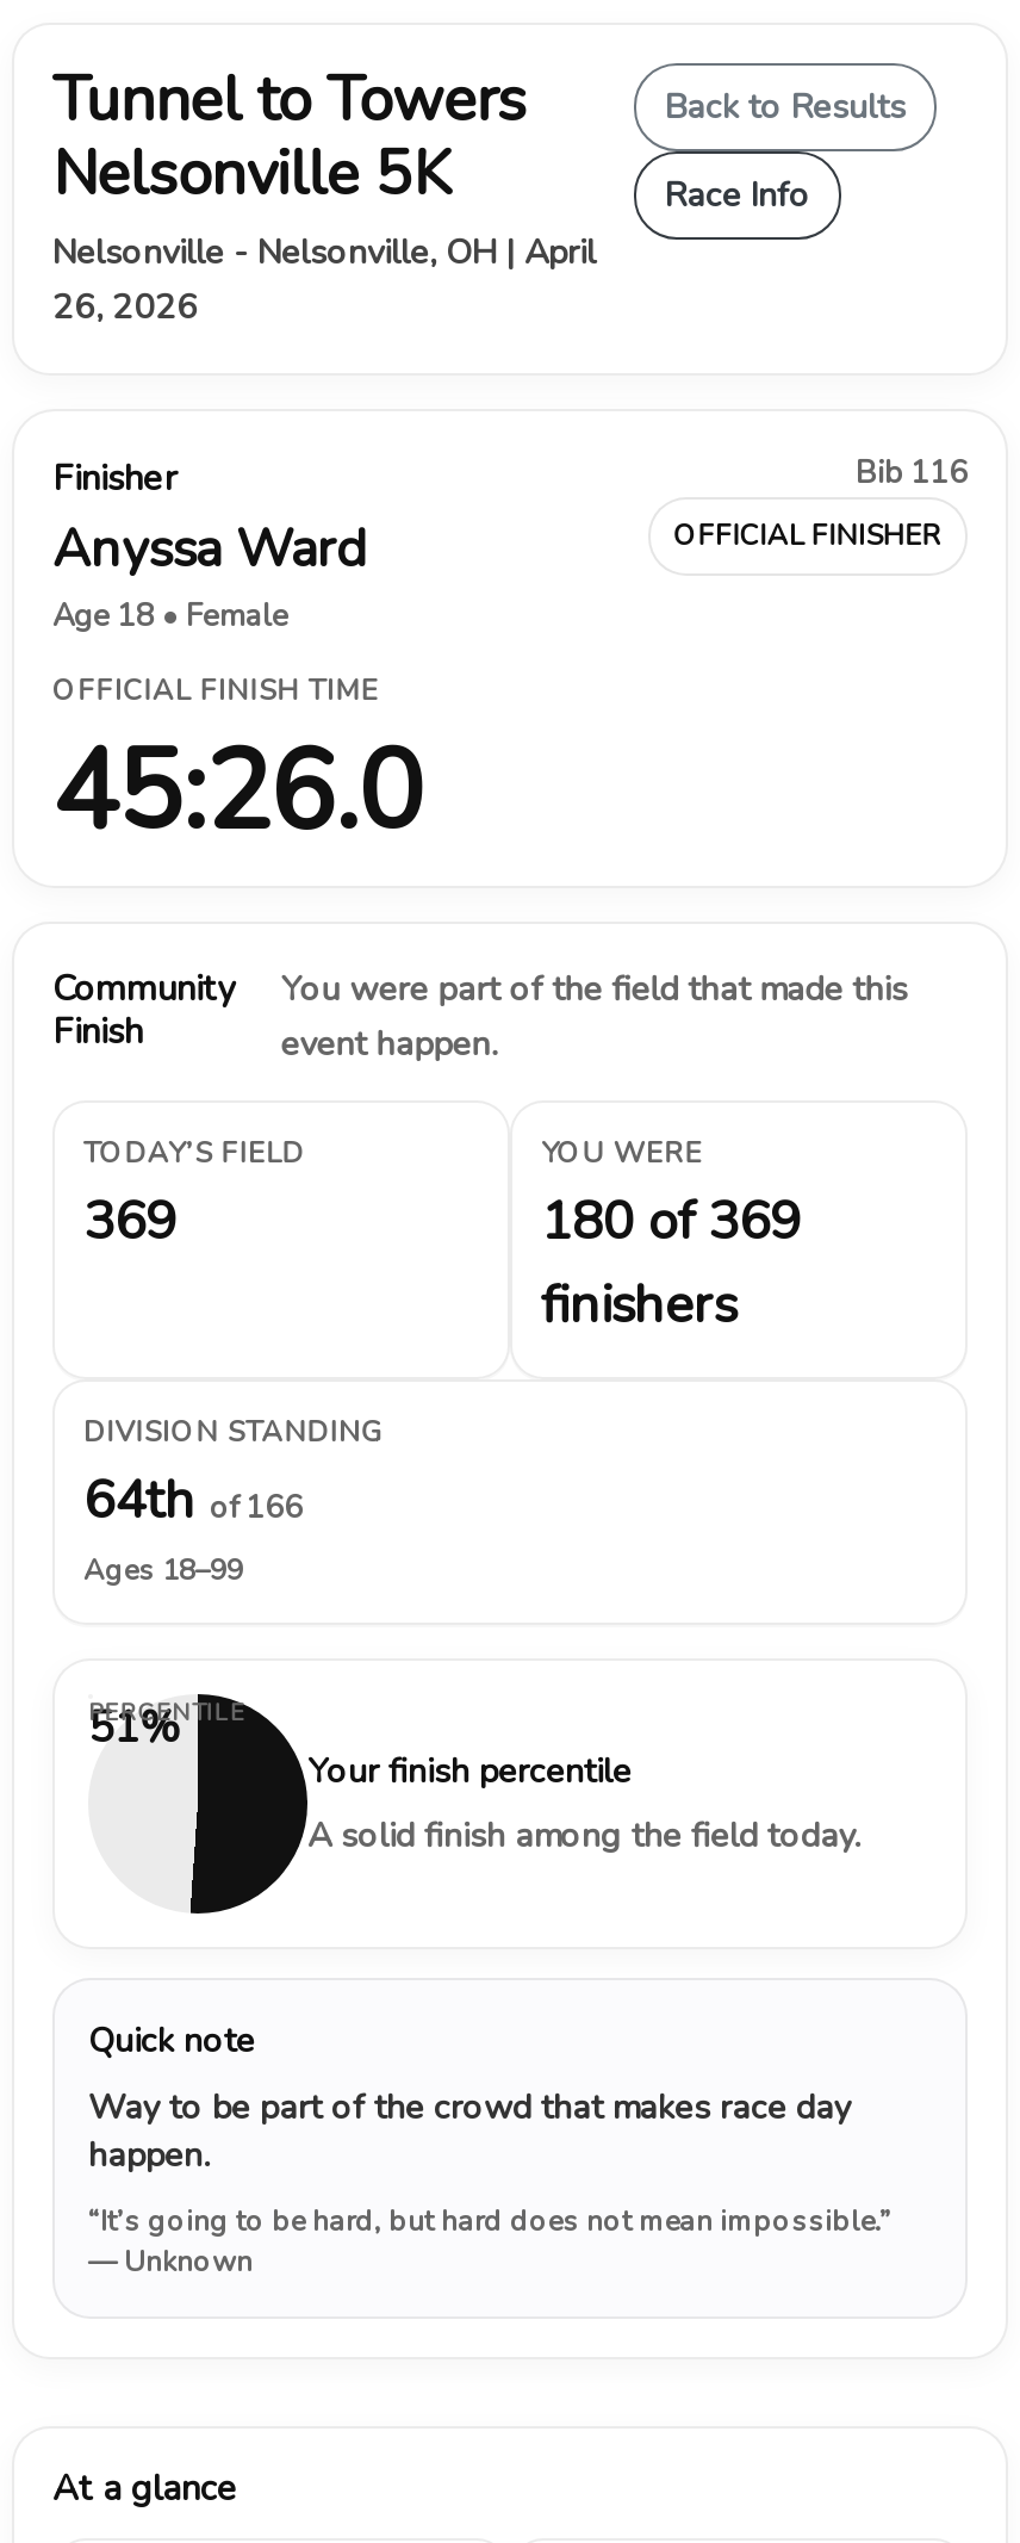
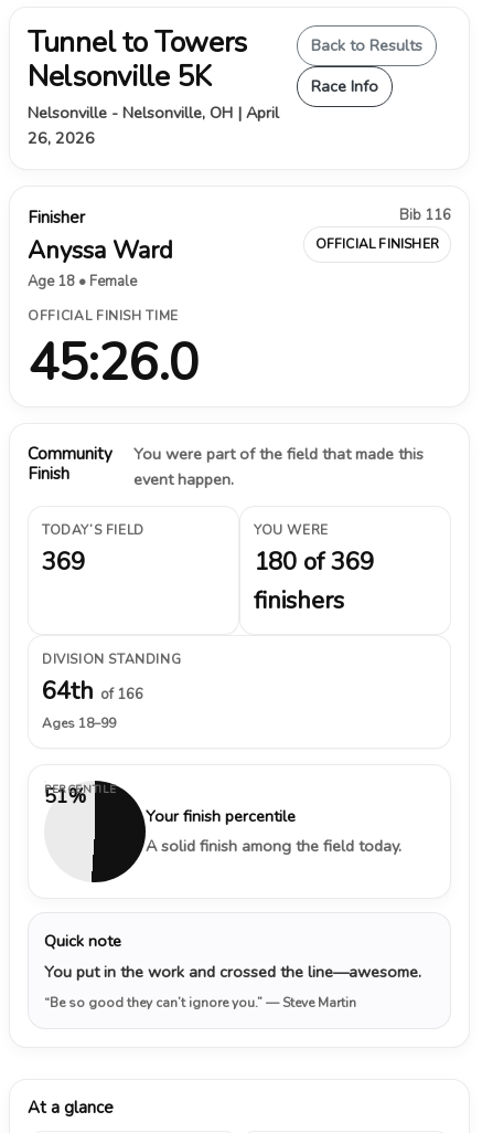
[88,2082,851,2178] Way to be part of the crowd that makes race day | happen. -> [44,961,421,983] You put in the work and crossed the line—awesome.
[88,2202,891,2280] “It’s going to be hard, but hard does not mean impossible.” | — Unknown -> [44,994,356,1011] “Be so good they can’t ignore you.” — Steve Martin

